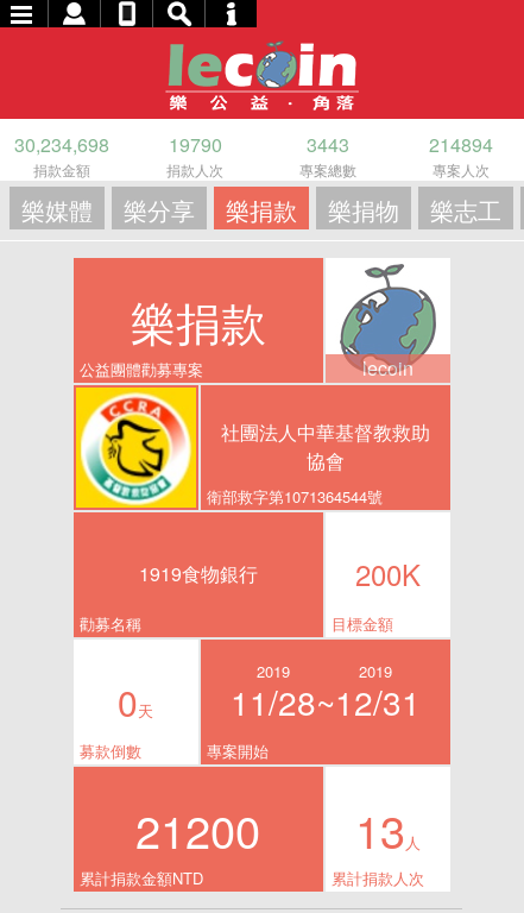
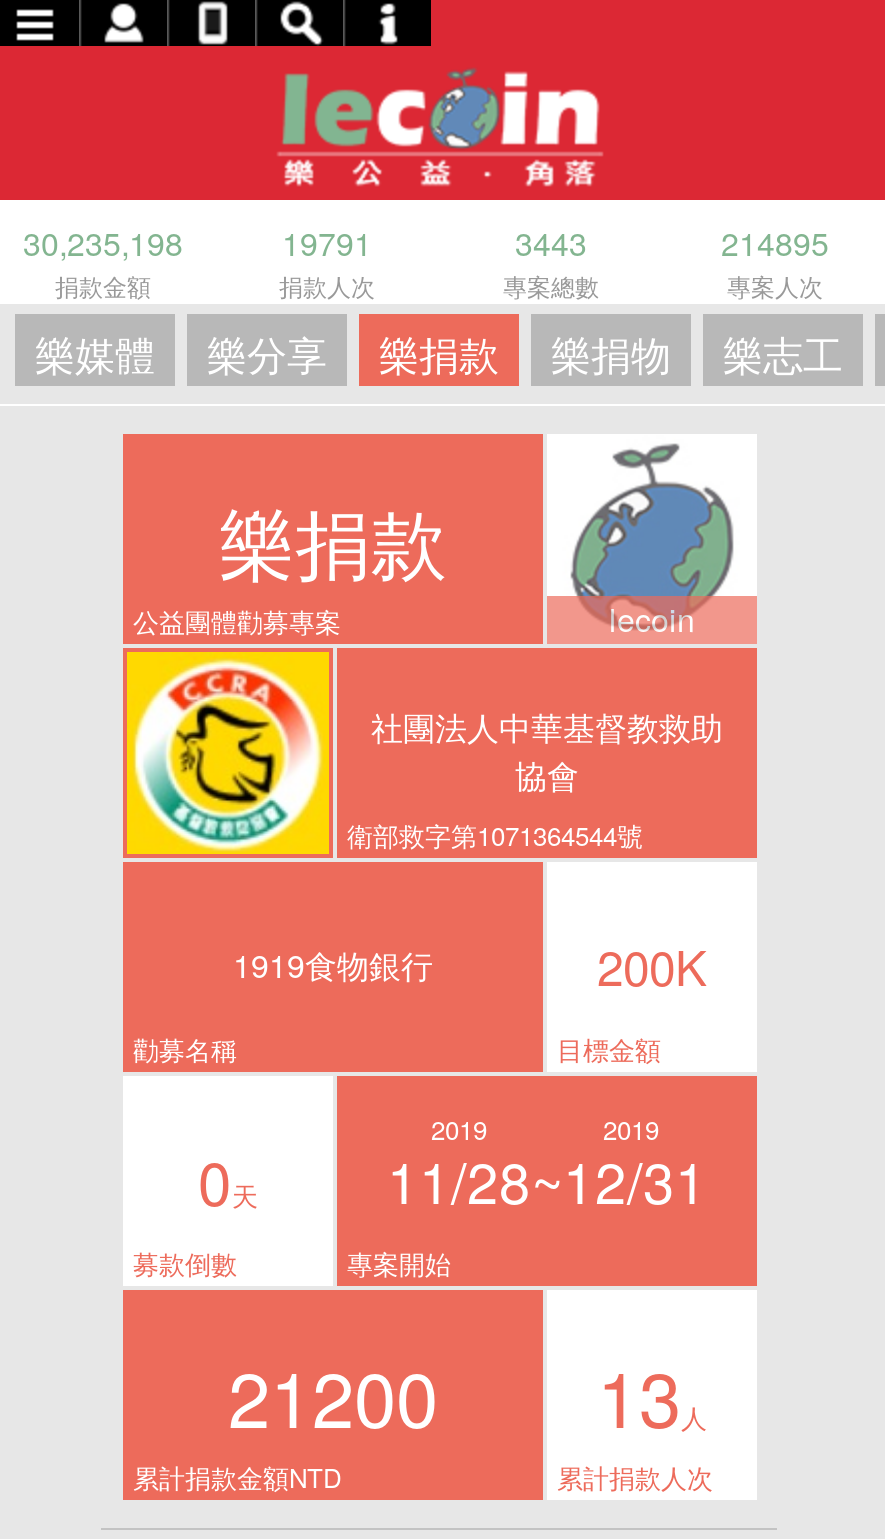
[14,131,109,158] 30,234,698 -> [23,220,183,266] 30,235,198
[168,131,222,158] 19790 -> [282,220,372,266] 19791
[429,131,493,158] 214894 -> [721,220,829,266] 214895

